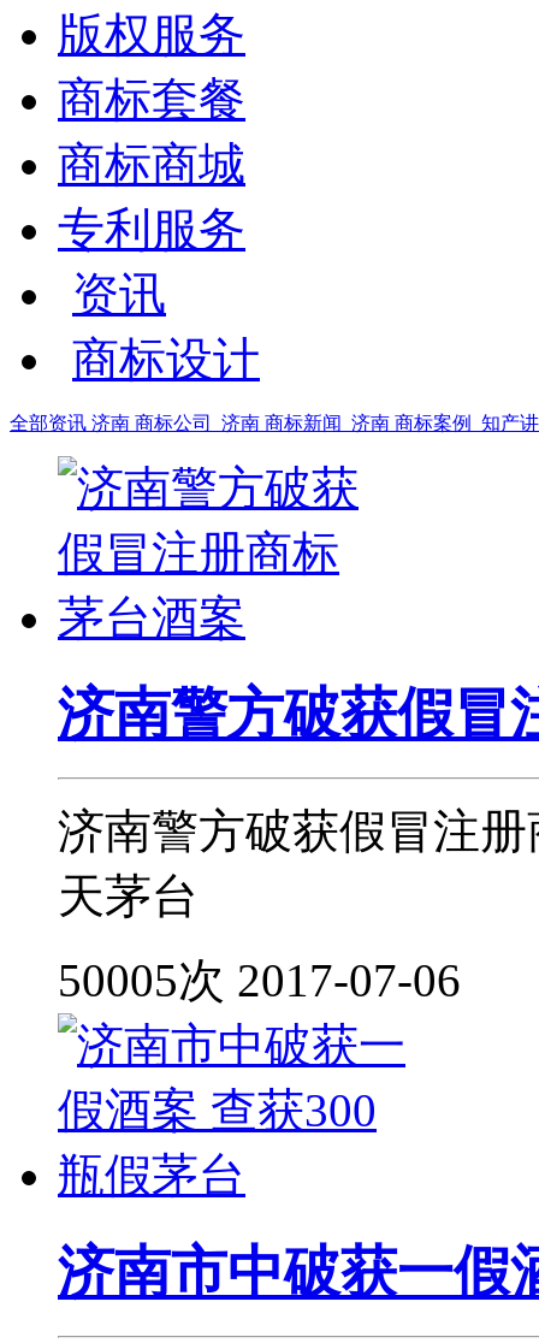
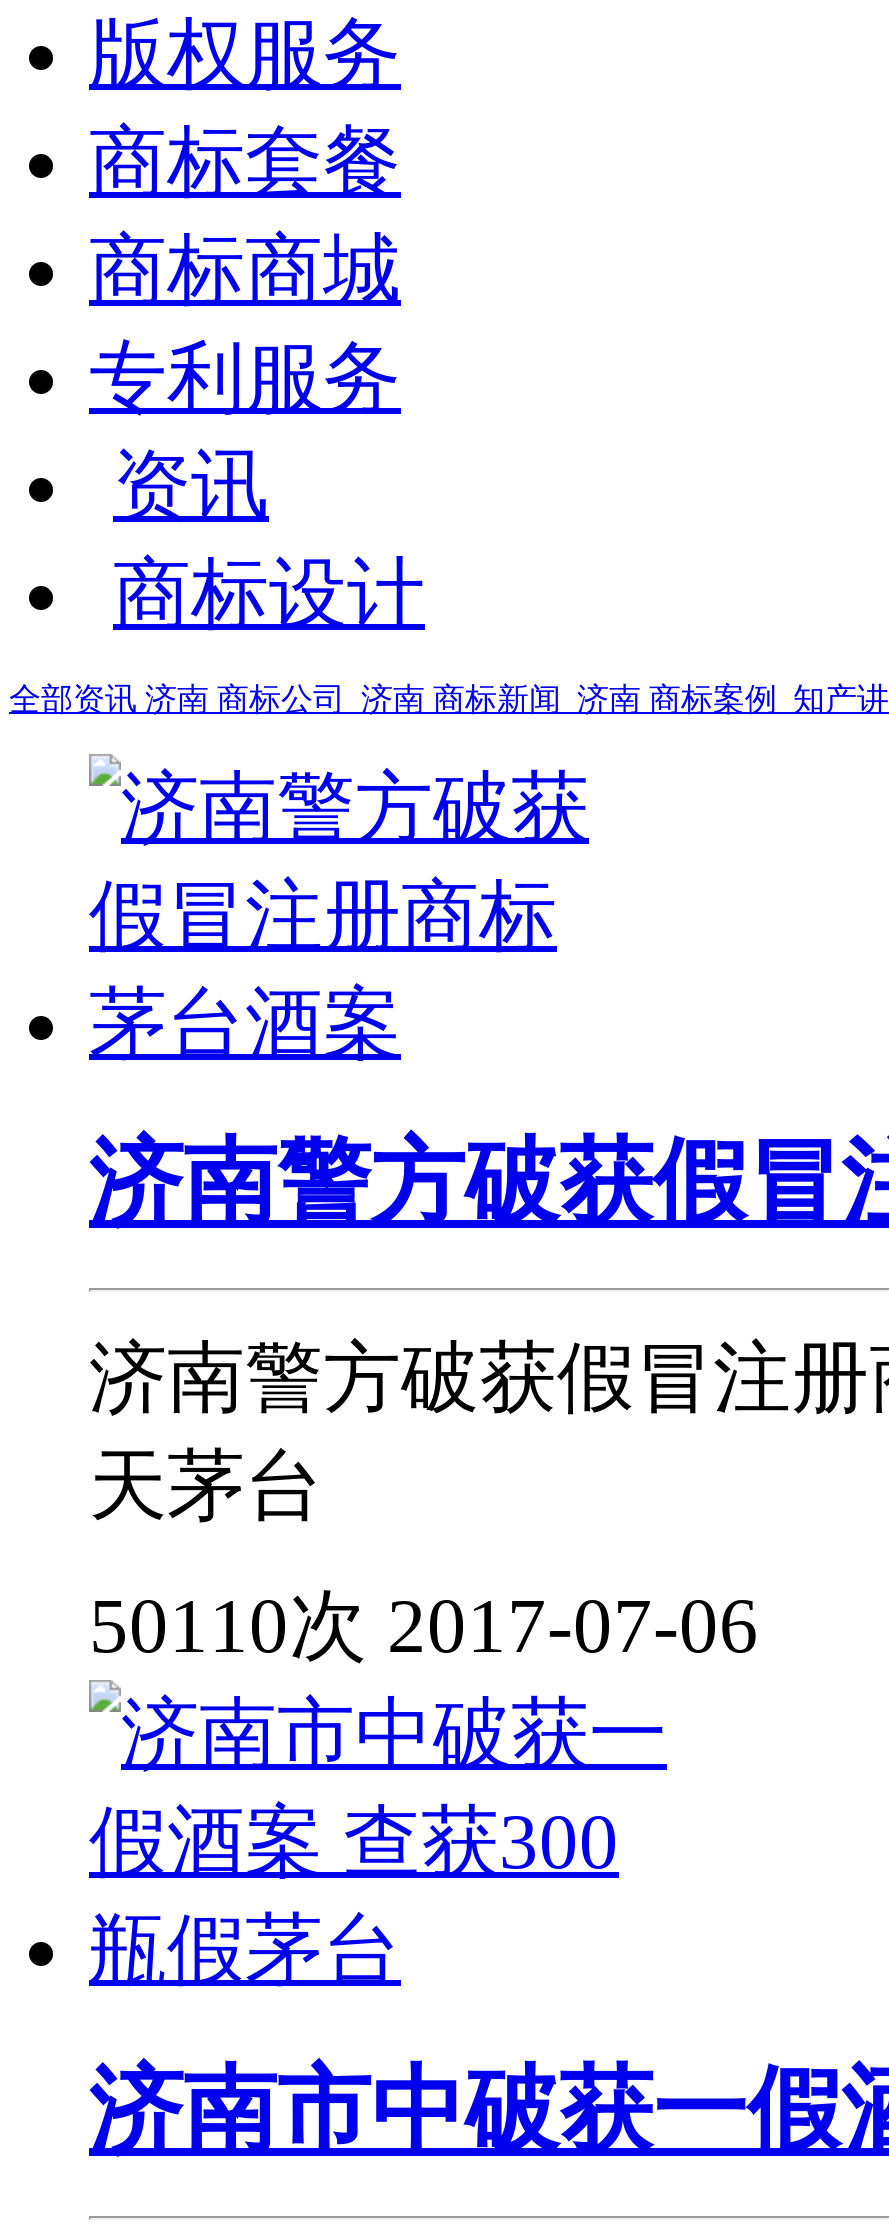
[58,955,461,1007] 50005次 2017-07-06 -> [89,1583,759,1669] 50110次 2017-07-06

